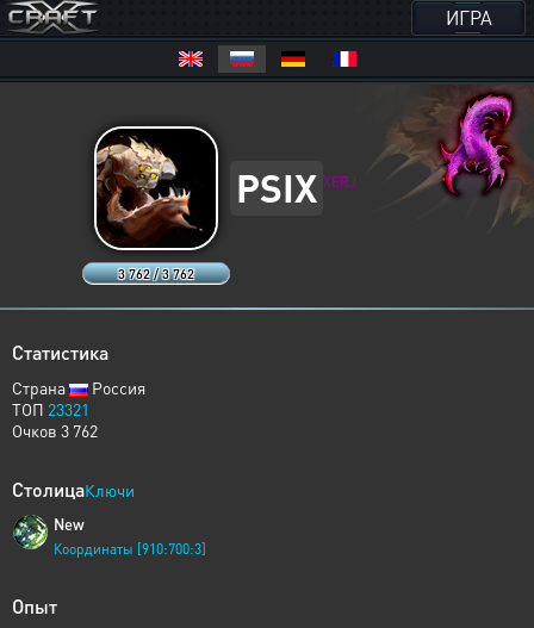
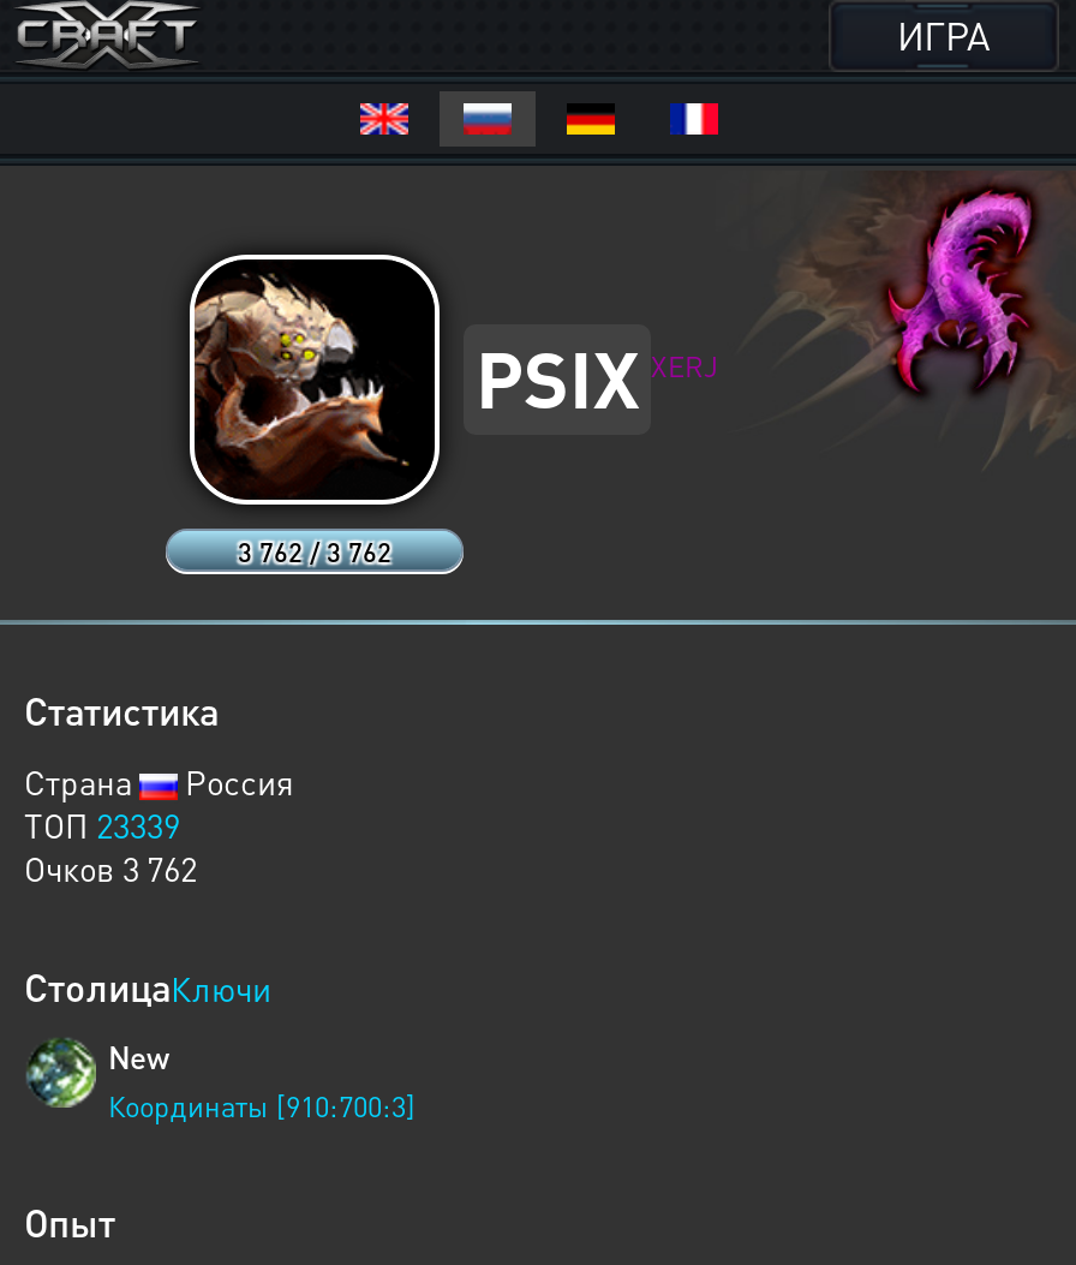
[12,398,89,419] ТОП 23321 -> [24,802,180,846] ТОП 23339

